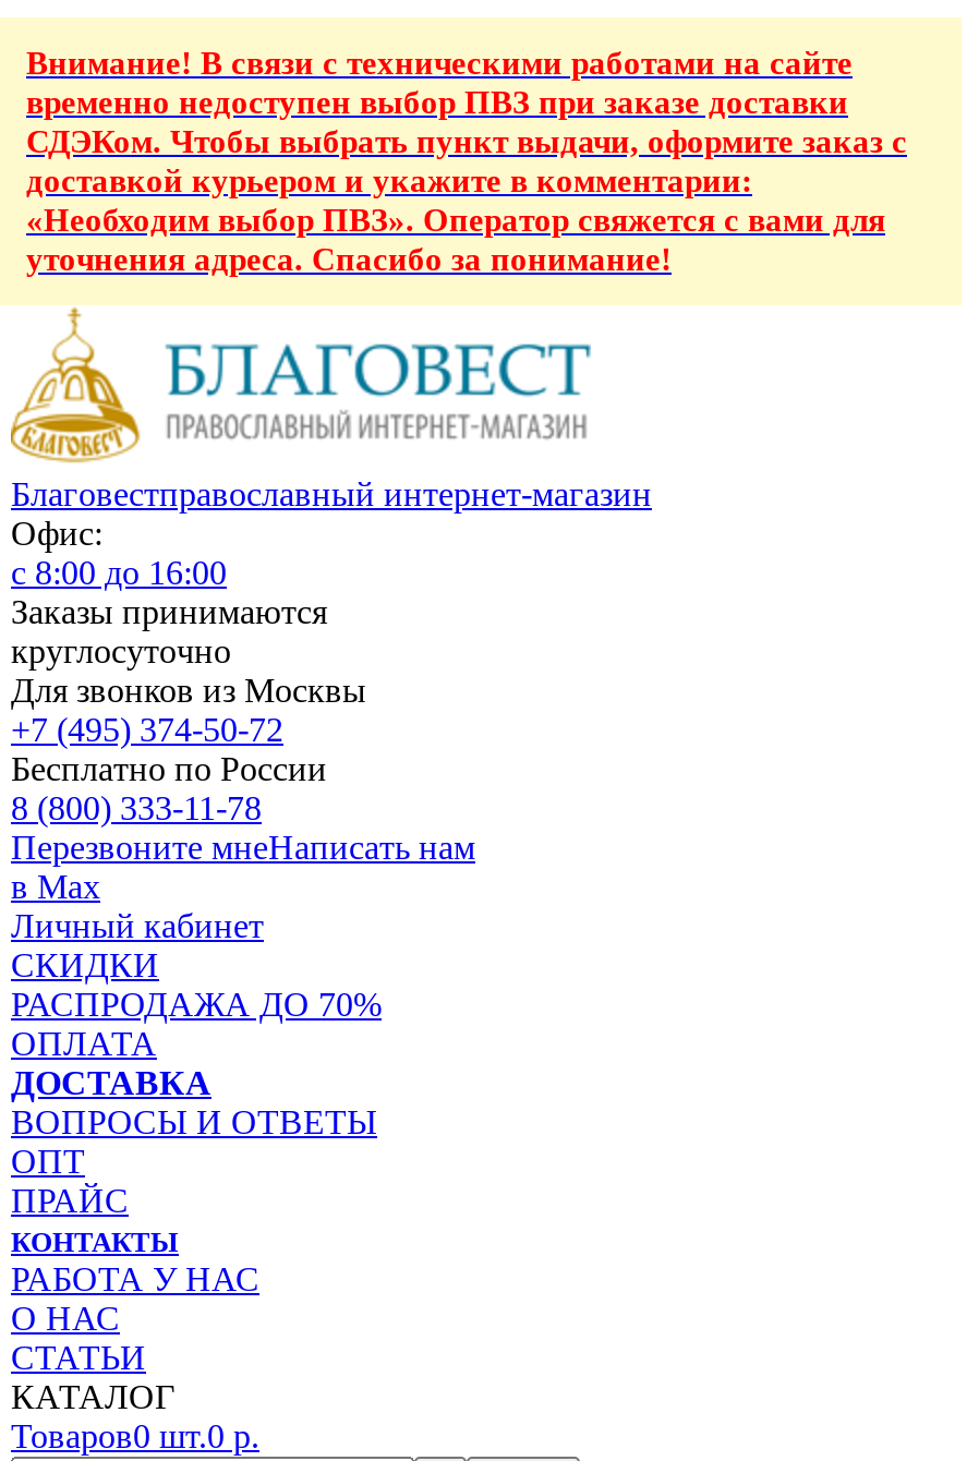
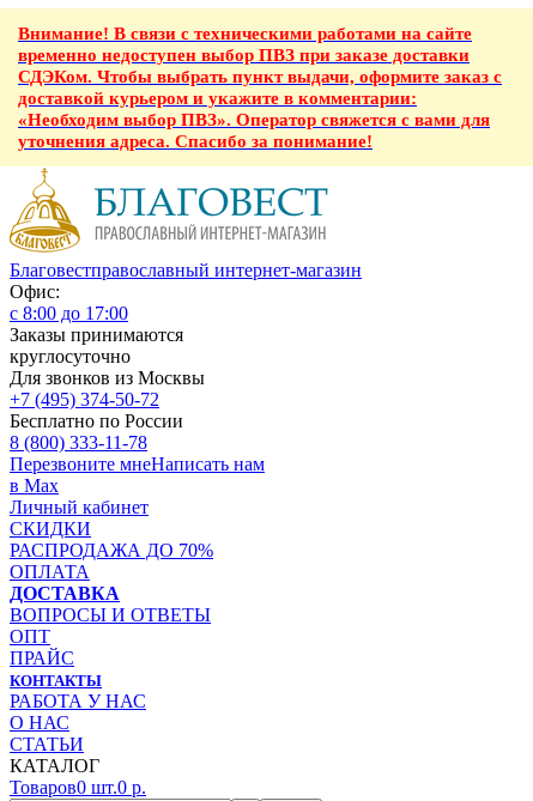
[11,554,227,591] с 8:00 до 16:00 -> [10,303,128,323] с 8:00 до 17:00

